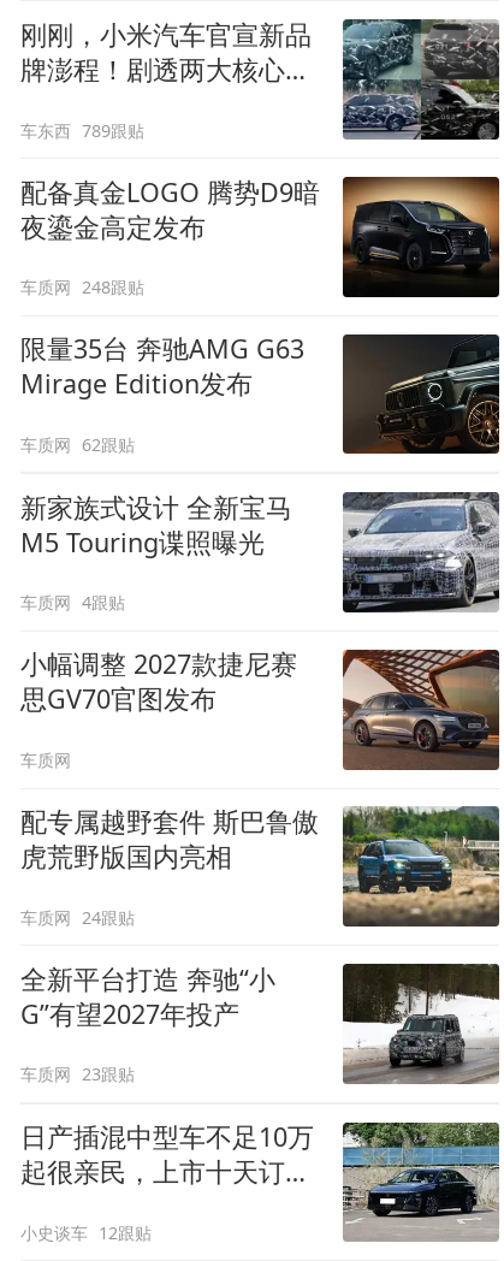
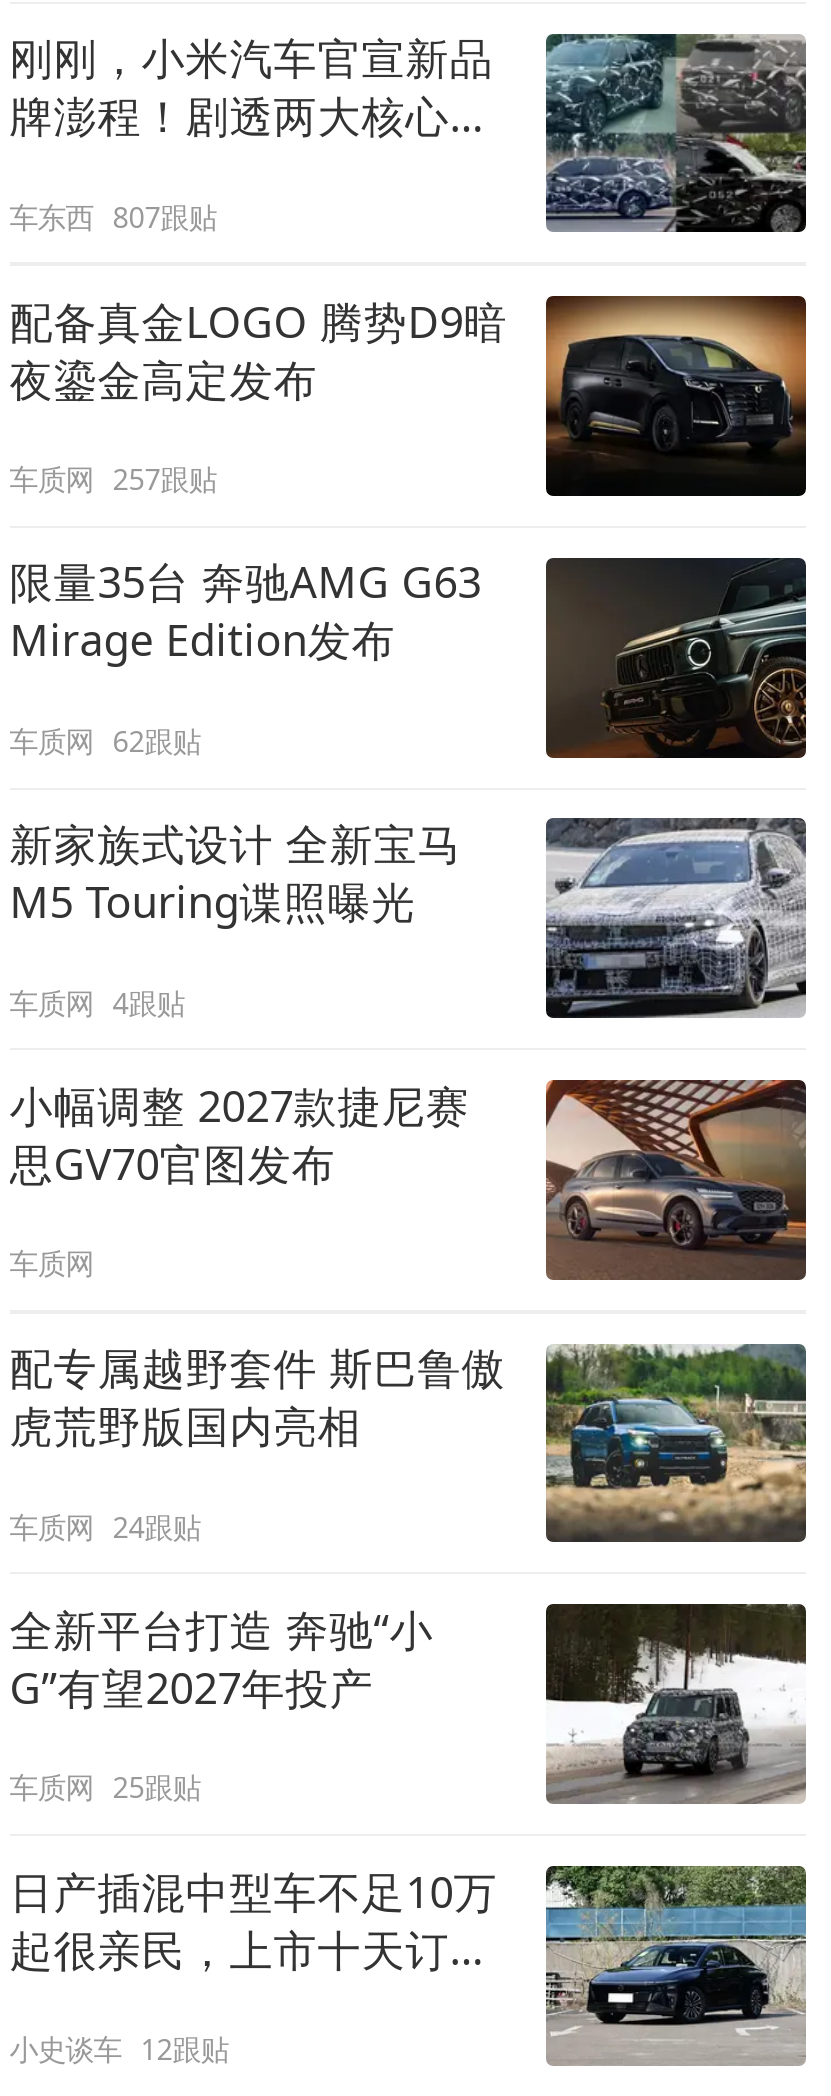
[20,119,145,141] 车东西 789跟贴 -> [9,197,217,235] 车东西 807跟贴
[20,276,145,299] 车质网 248跟贴 -> [9,460,217,498] 车质网 257跟贴
[20,1063,135,1086] 车质网 23跟贴 -> [9,1768,201,1806] 车质网 25跟贴

